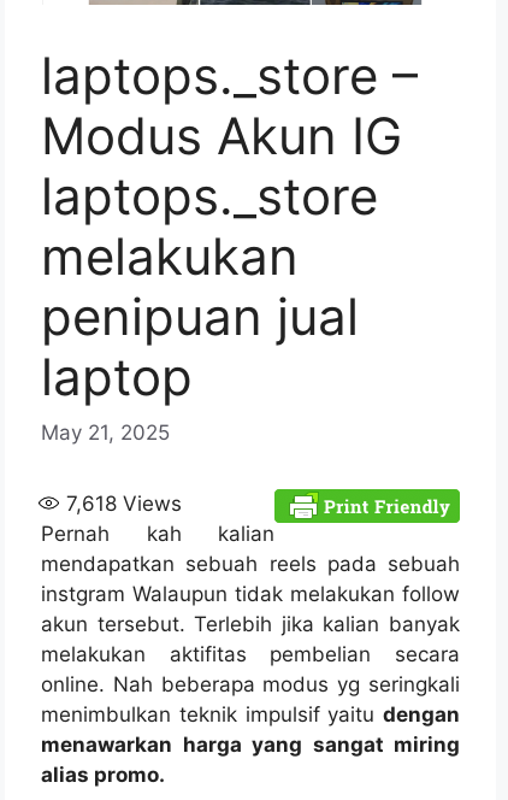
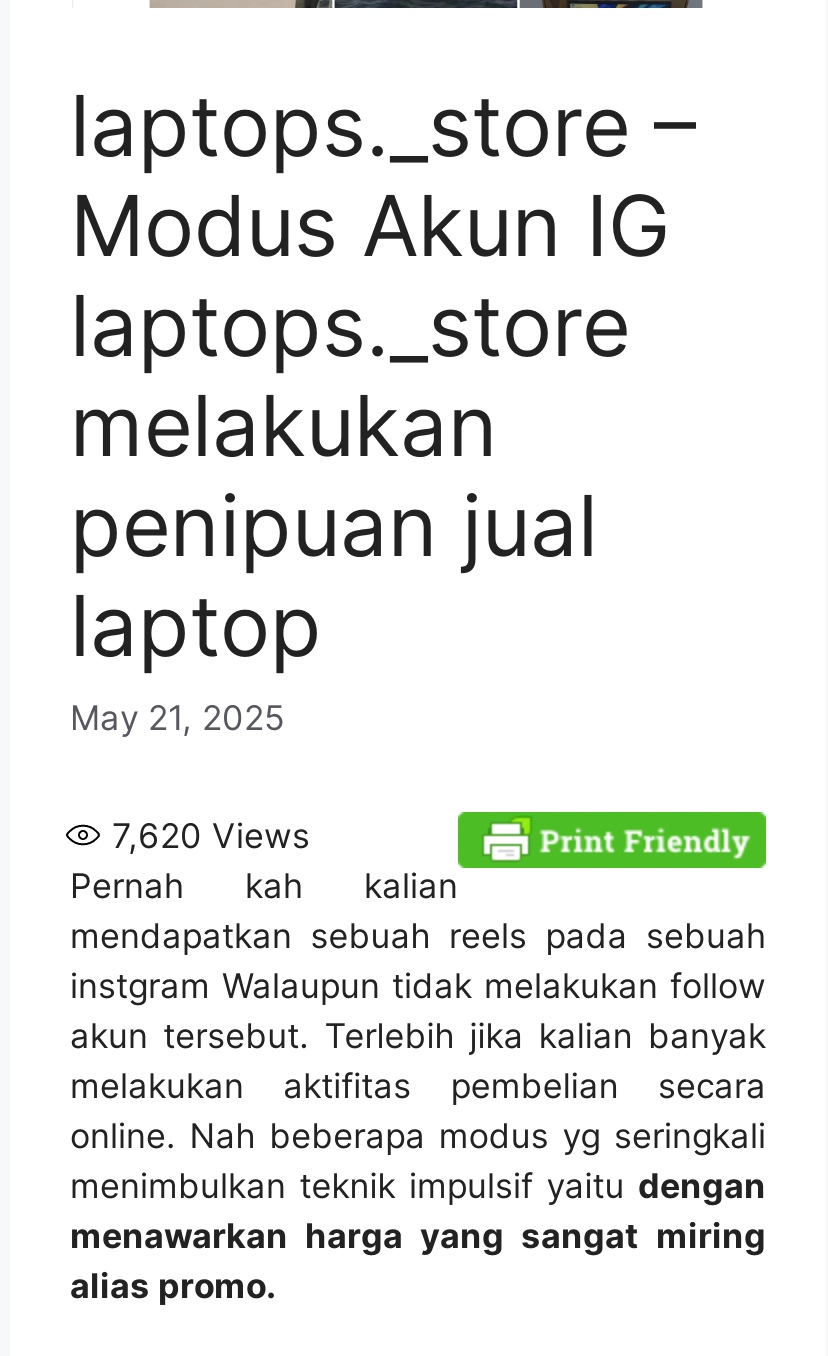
[66,491,182,516] 7,618 Views -> [112,816,310,856] 7,620 Views

